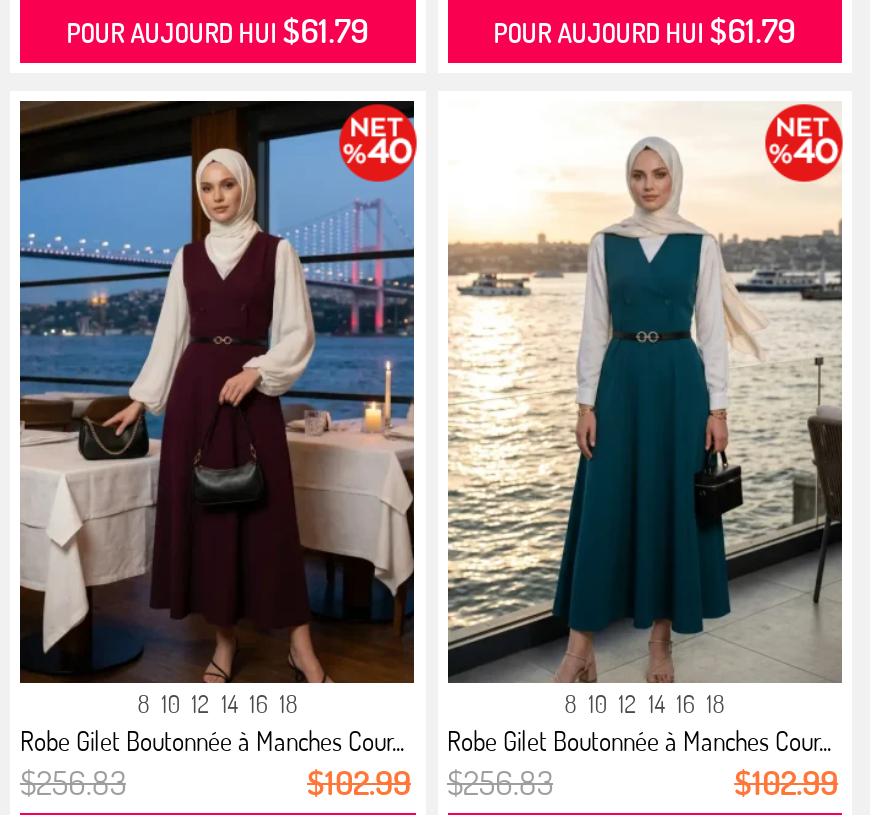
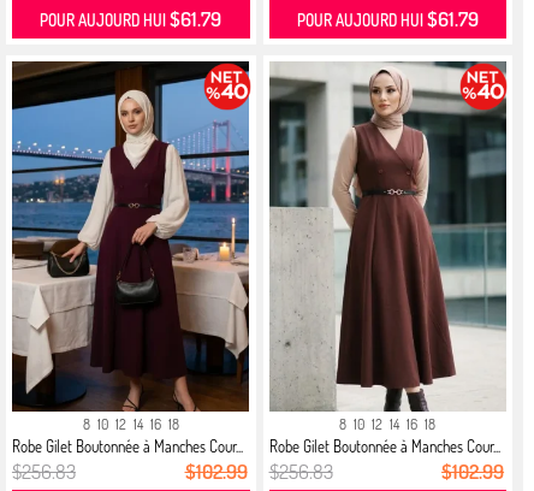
[446,101,844,685] [image] -> [268,60,508,413] [image]

